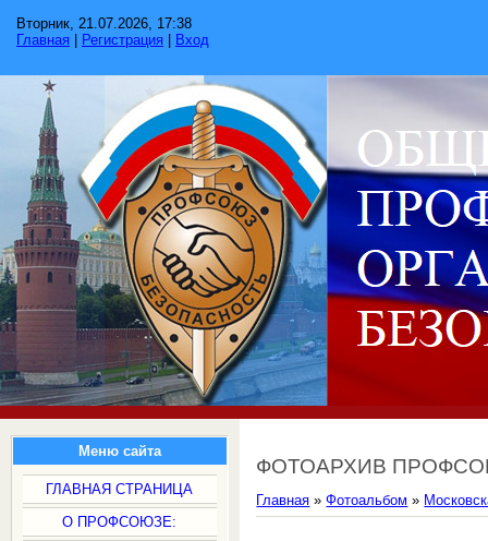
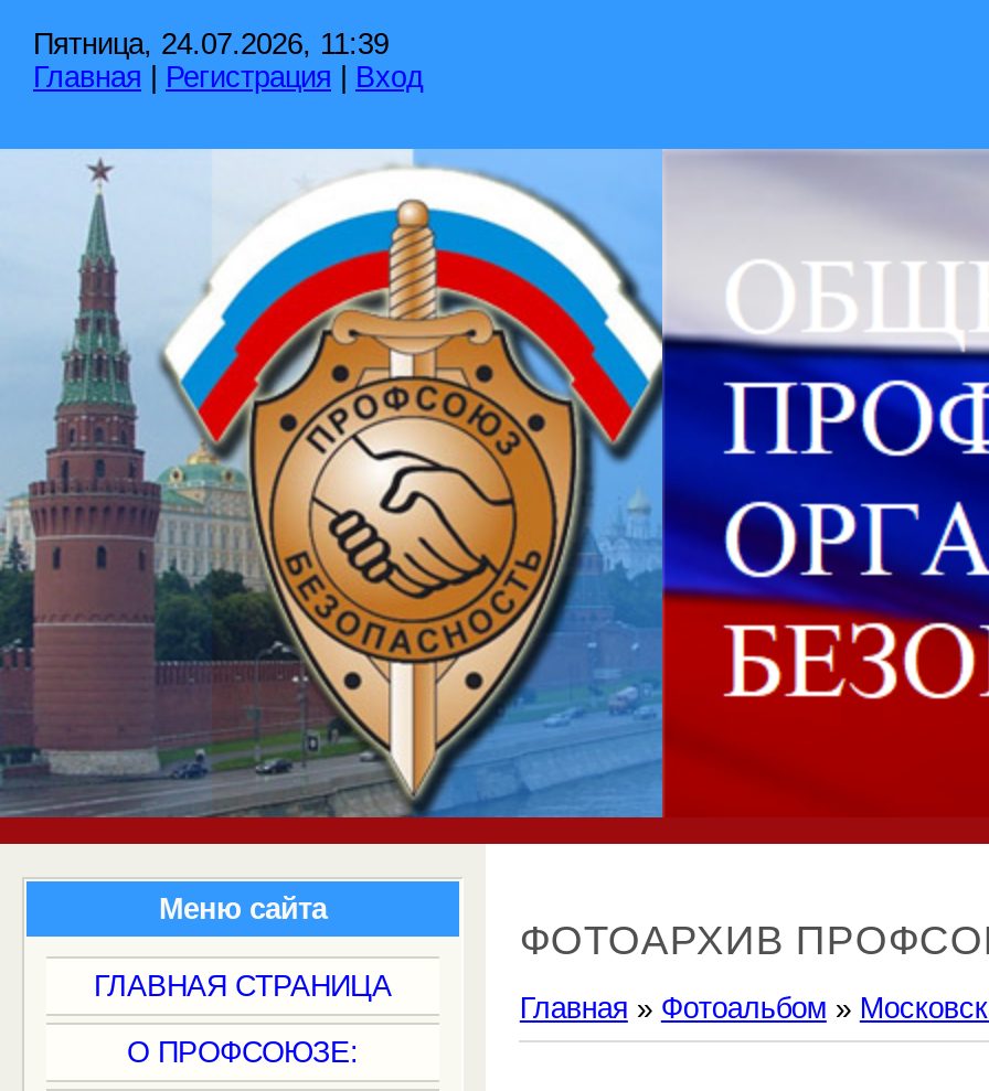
[16,15,192,32] Вторник, 21.07.2026, 17:38 -> [33,28,389,61] Пятница, 24.07.2026, 11:39

